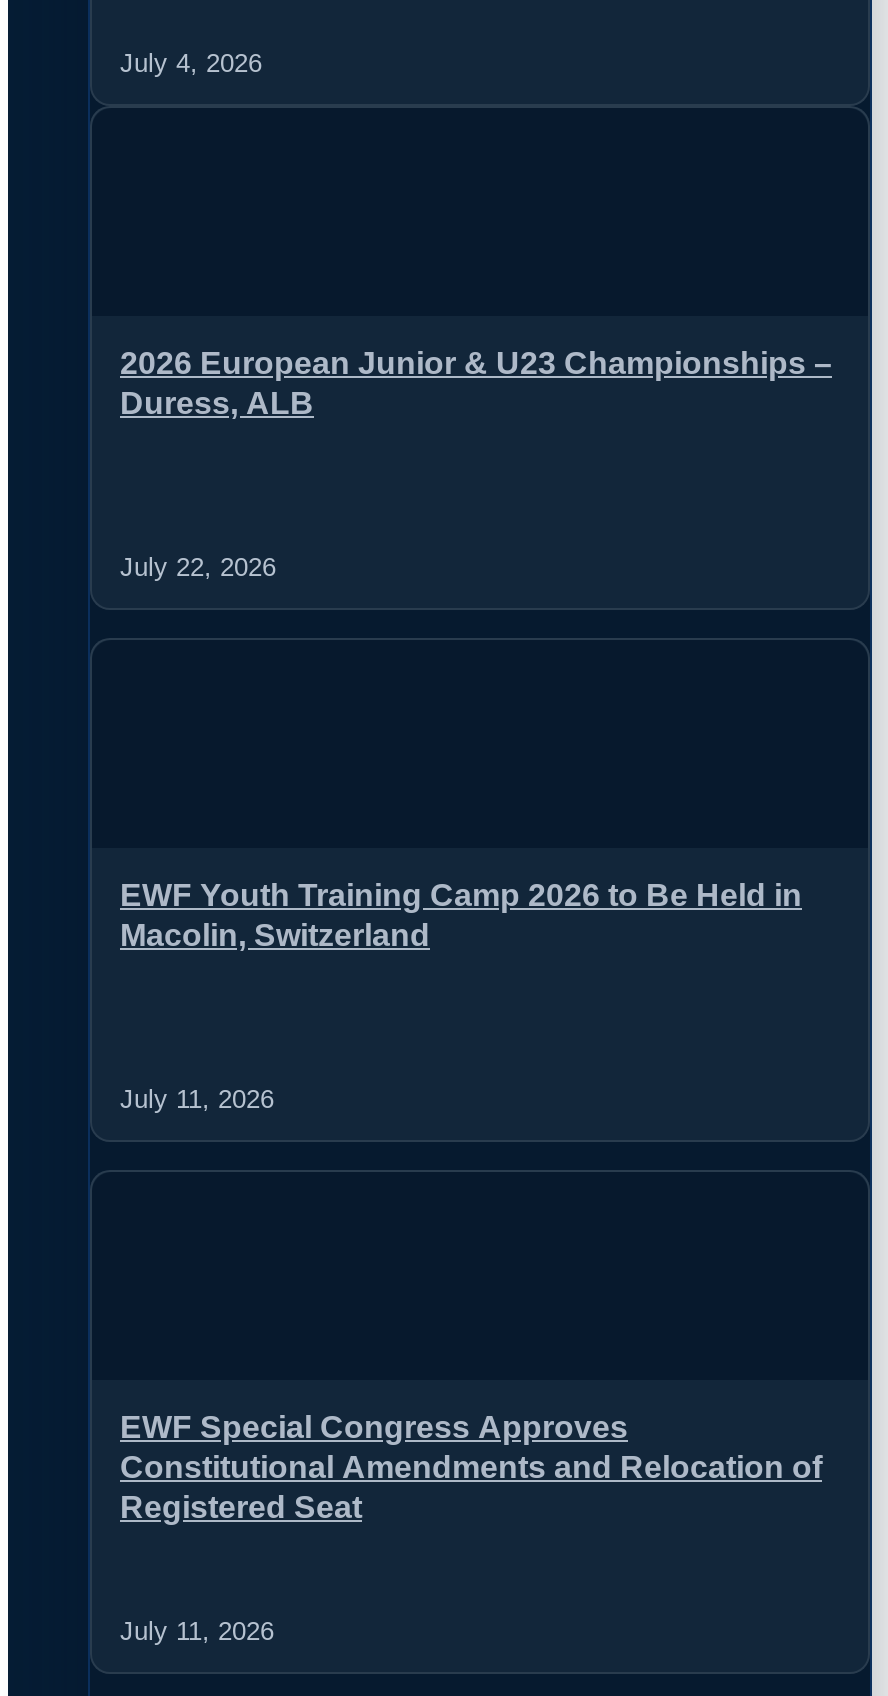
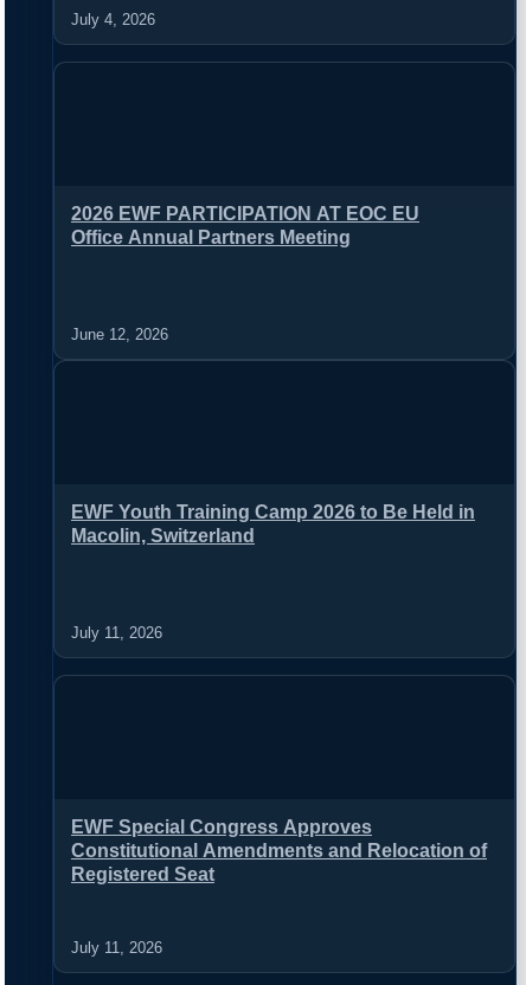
[120,346,832,420] 2026 European Junior & U23 Championships – | Duress, ALB -> [71,204,419,247] 2026 EWF PARTICIPATION AT EOC EU | Office Annual Partners Meeting
[120,552,276,582] July 22, 2026 -> [71,325,168,343] June 12, 2026

